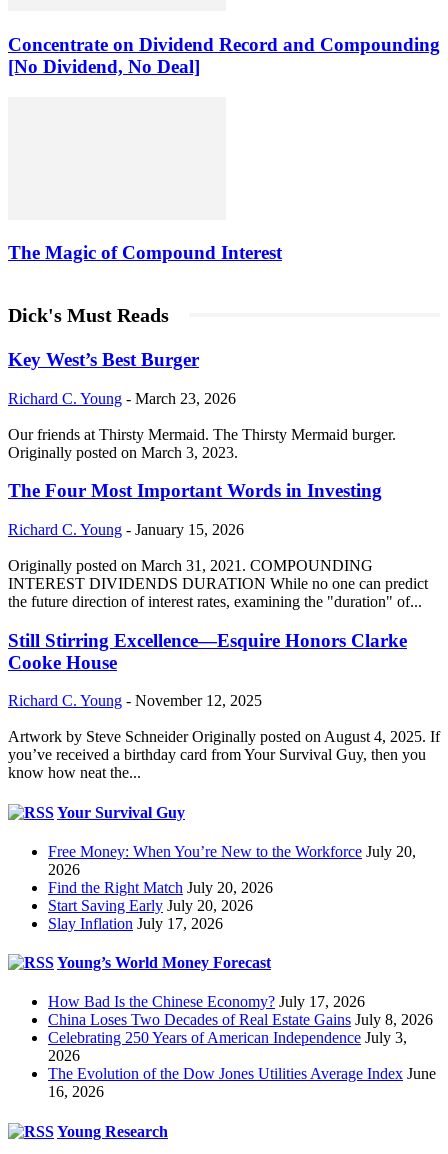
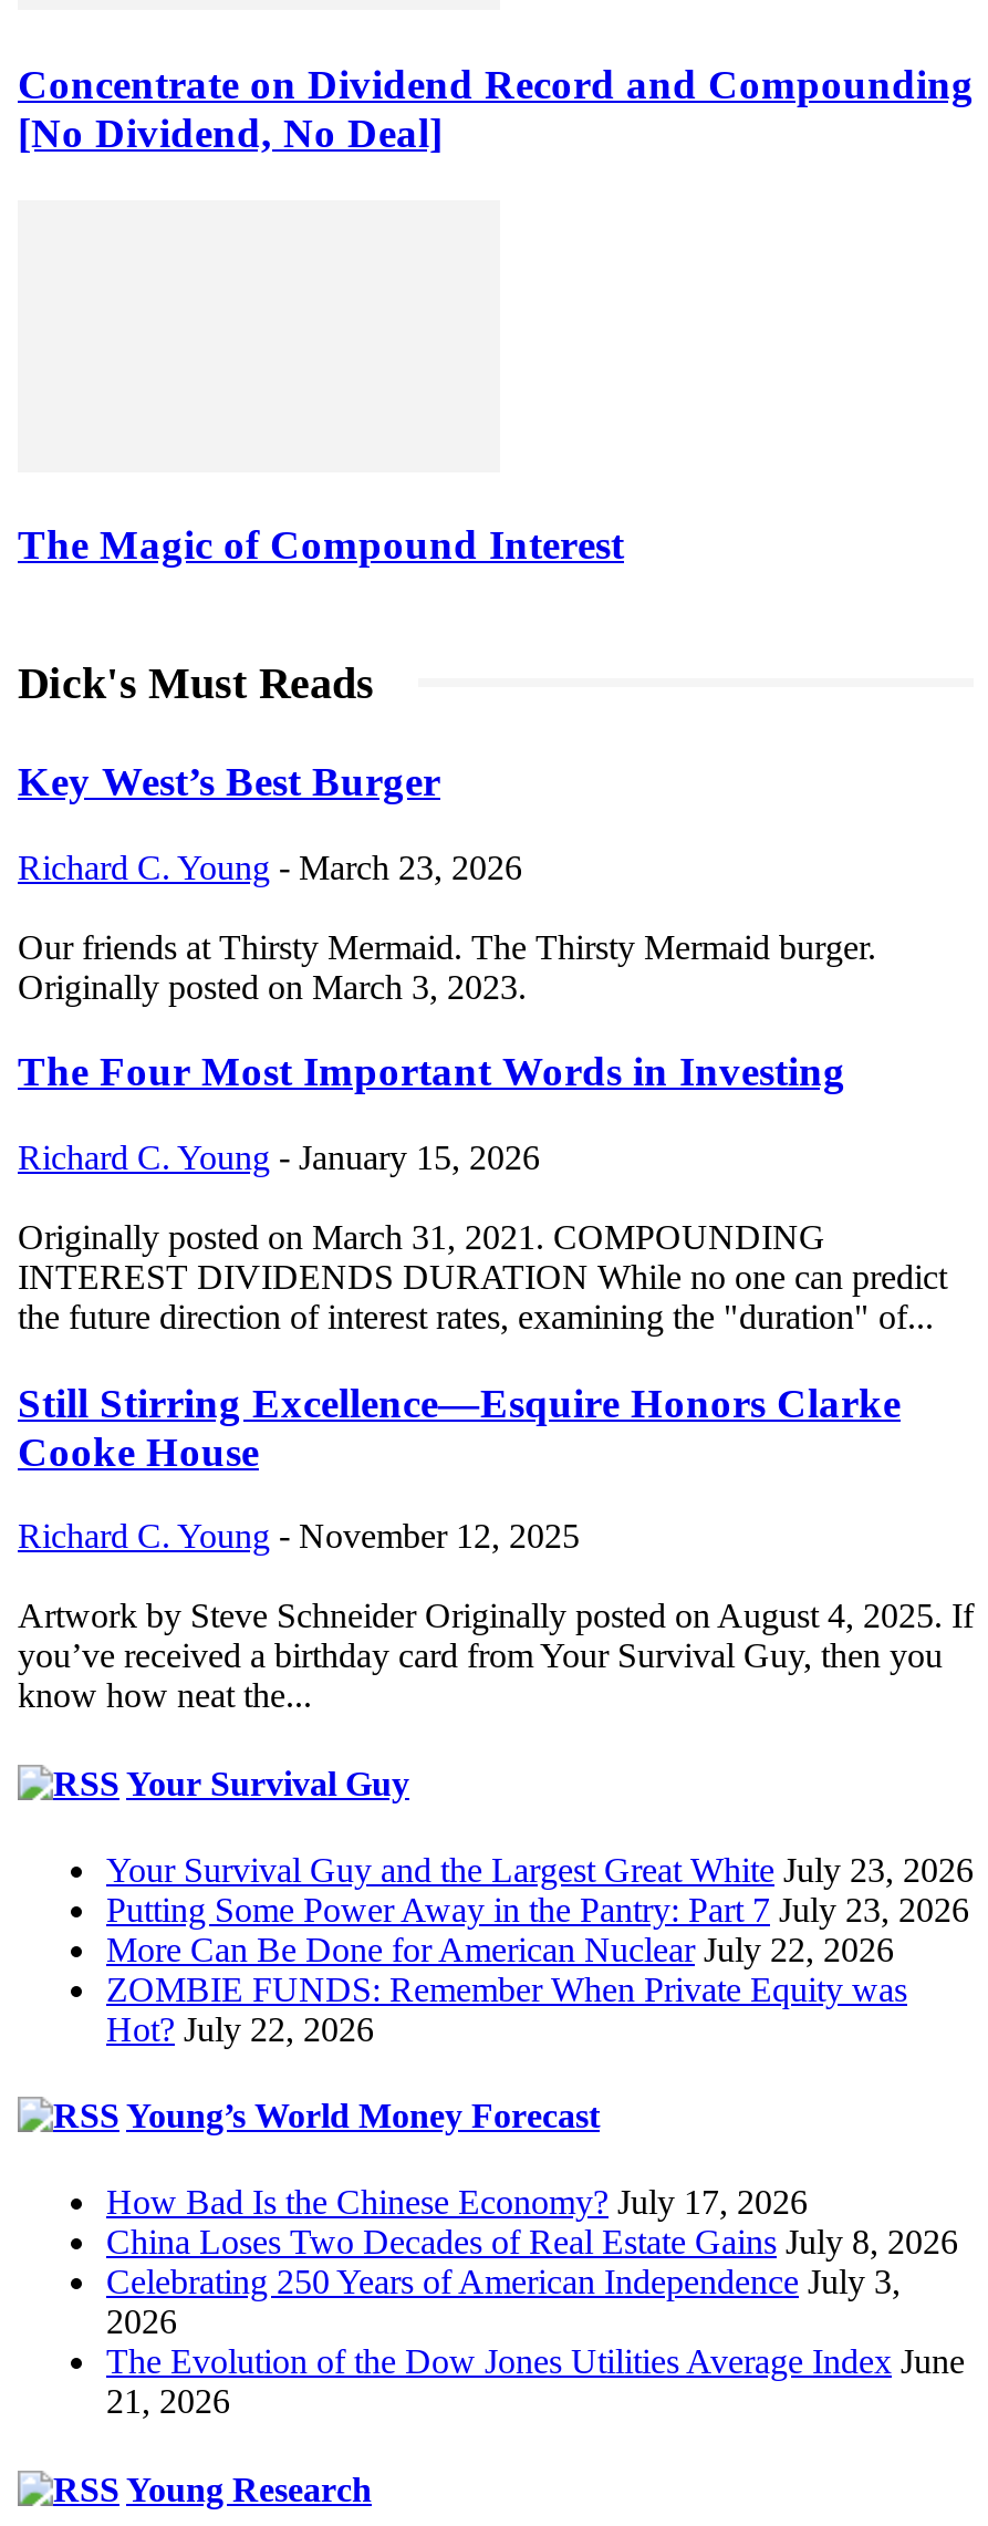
[48,843,416,932] Free Money: When You’re New to the Workforce July 20, | 2026 | Find the Right Match July 20, 2026 | Start Saving Early July 20, 2026 | Slay Inflation July 17, 2026 -> [106,1851,974,2048] Your Survival Guy and the Largest Great White July 23, 2026 | Putting Some Power Away in the Pantry: Part 7 July 23, 2026 | More Can Be Done for American Nuclear July 22, 2026 | ZOMBIE FUNDS: Remember When Private Equity was | Hot? July 22, 2026
[48,1083,104,1100] 16, 2026 -> [106,2383,230,2421] 21, 2026

